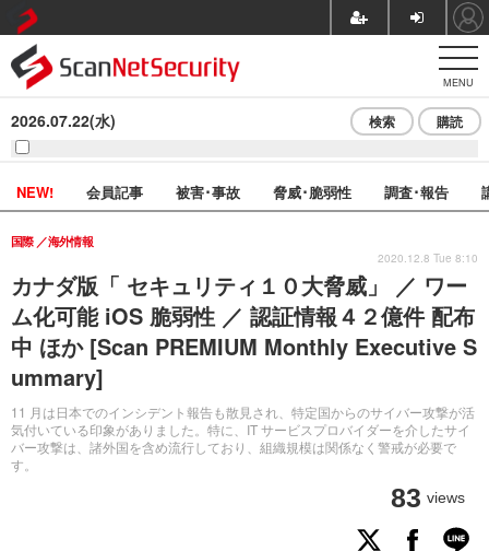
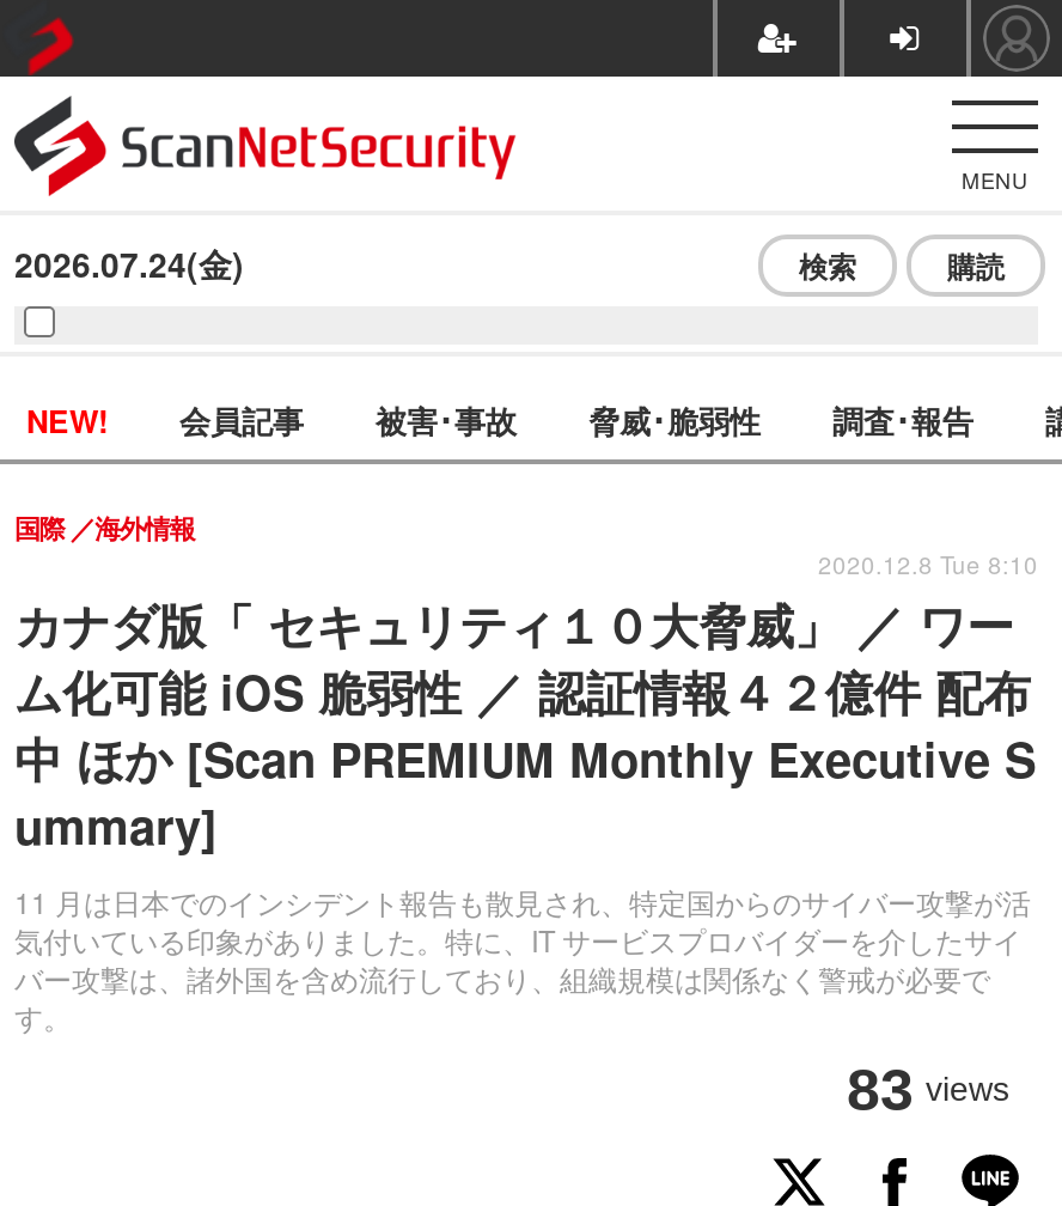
[11,109,116,131] 2026.07.22(水) -> [14,239,244,287] 2026.07.24(金)

